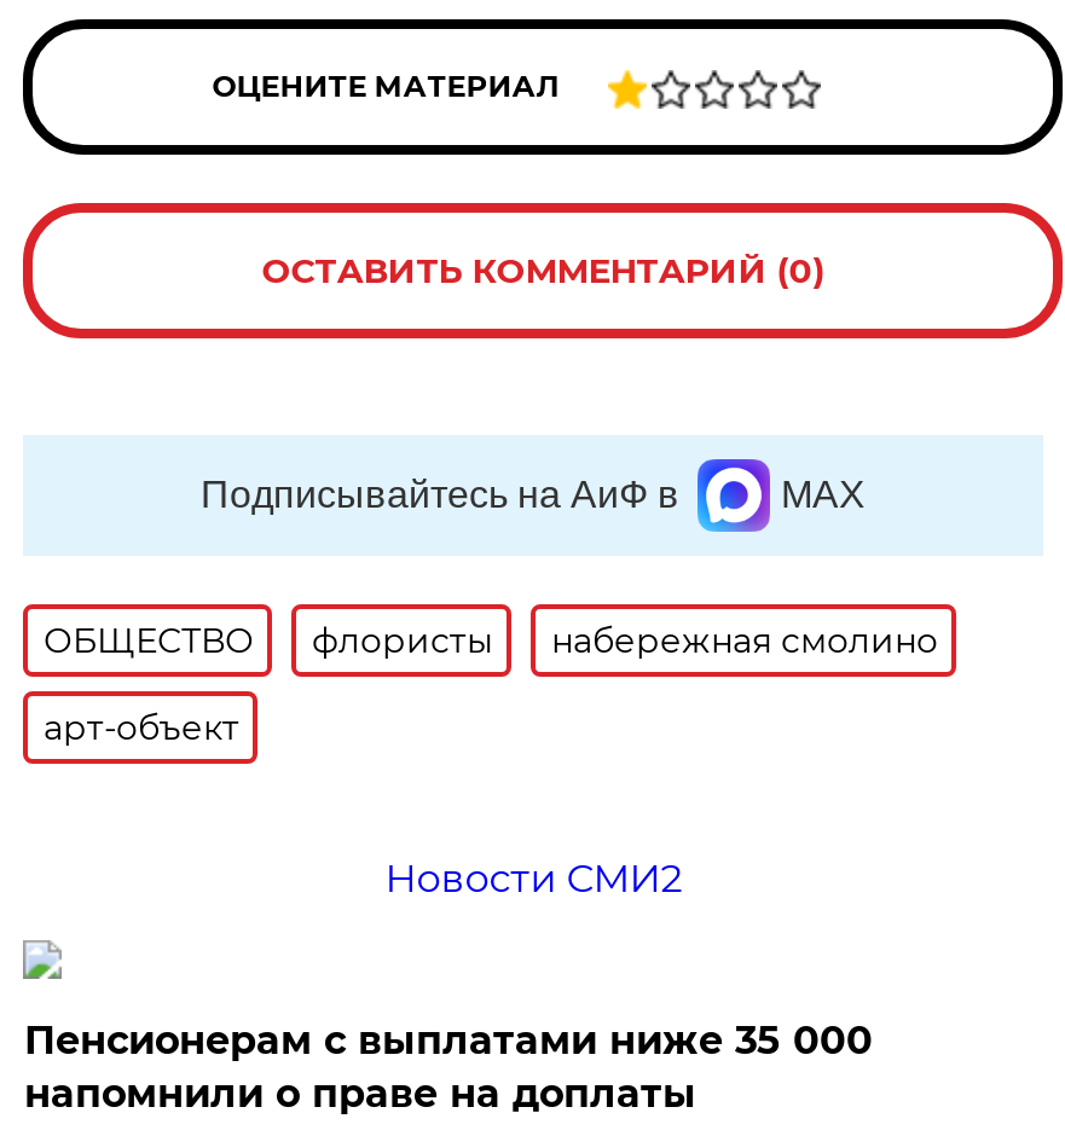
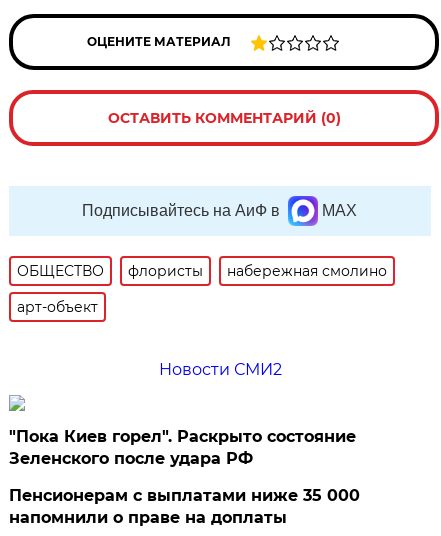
none -> [9,427,356,468] "Пока Киев горел". Раскрыто состояние | Зеленского после удара РФ

